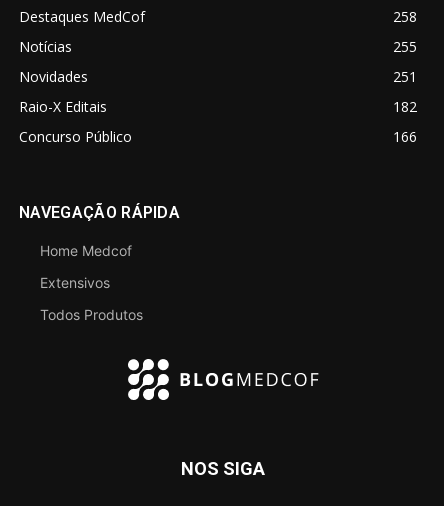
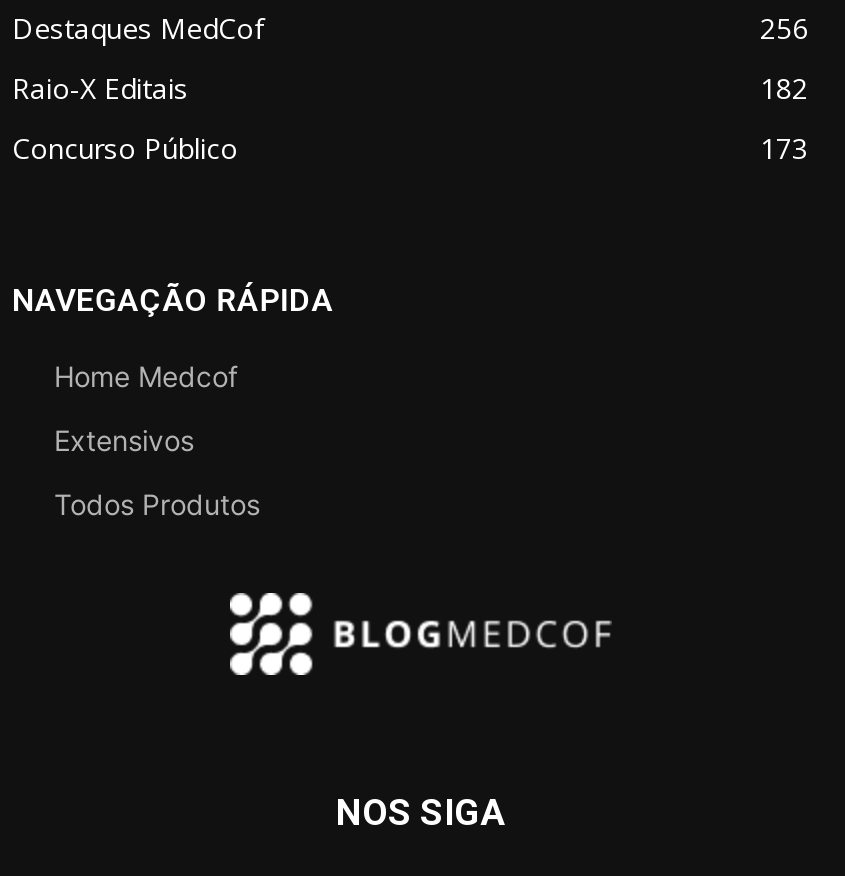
[19,7,417,86] 258 | Notícias | 255 | Novidades | 251 -> [760,9,808,47] 256
[393,127,417,146] 166 -> [760,129,808,167] 173

